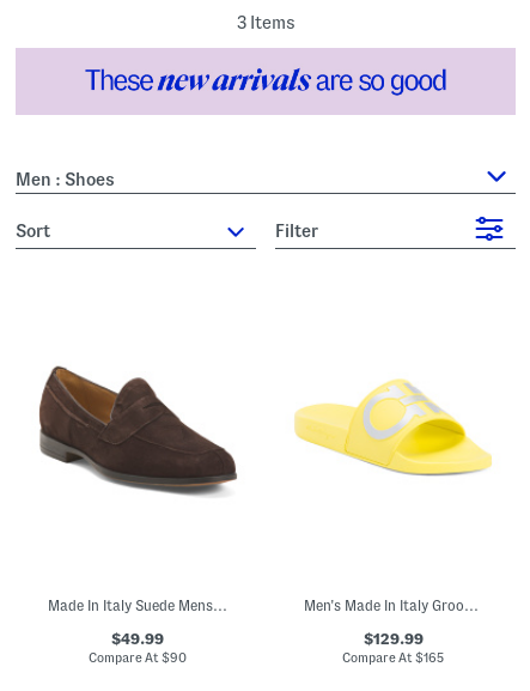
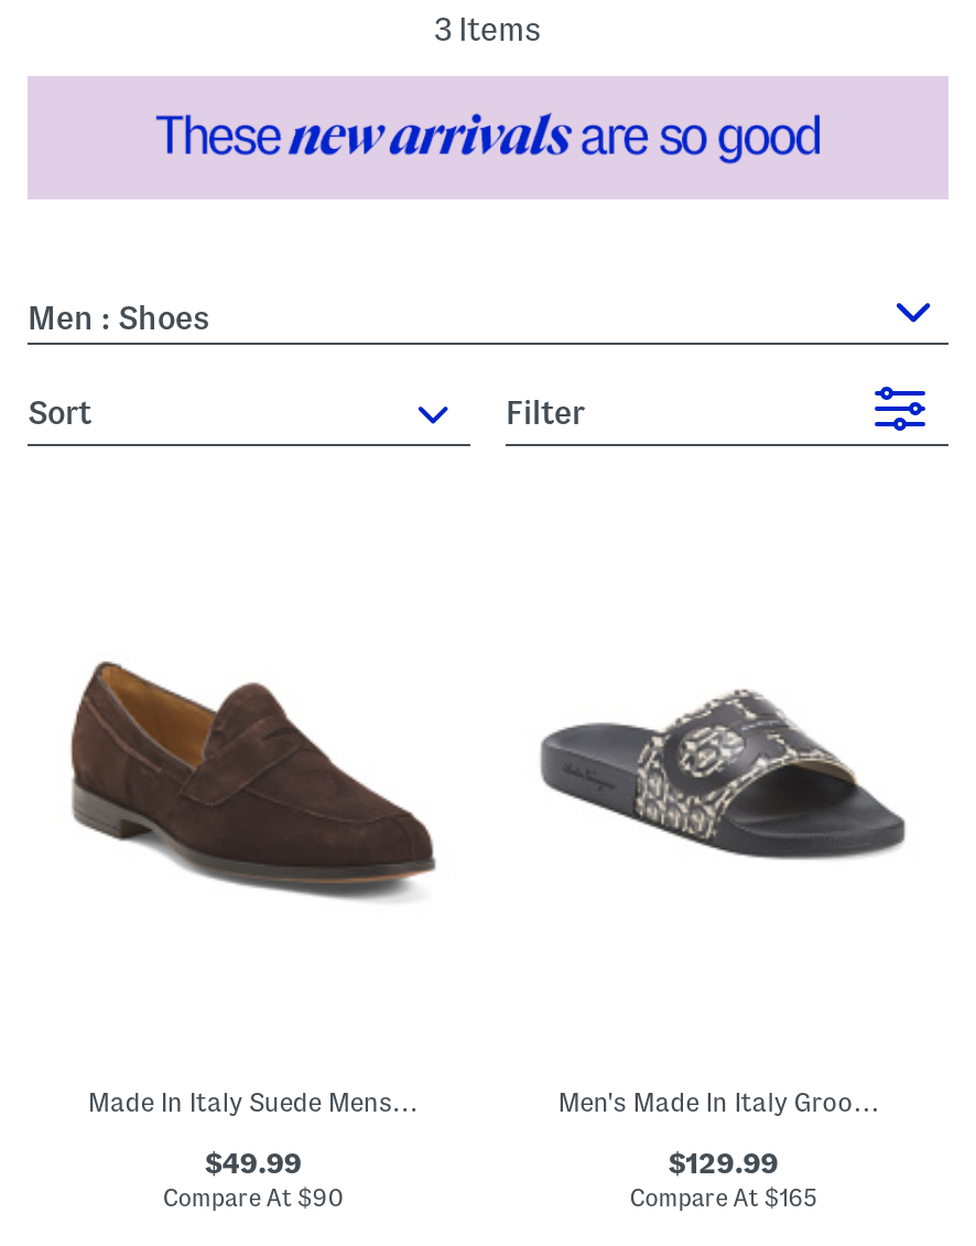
[294,378,492,474] [image] -> [539,686,907,858] [image]

